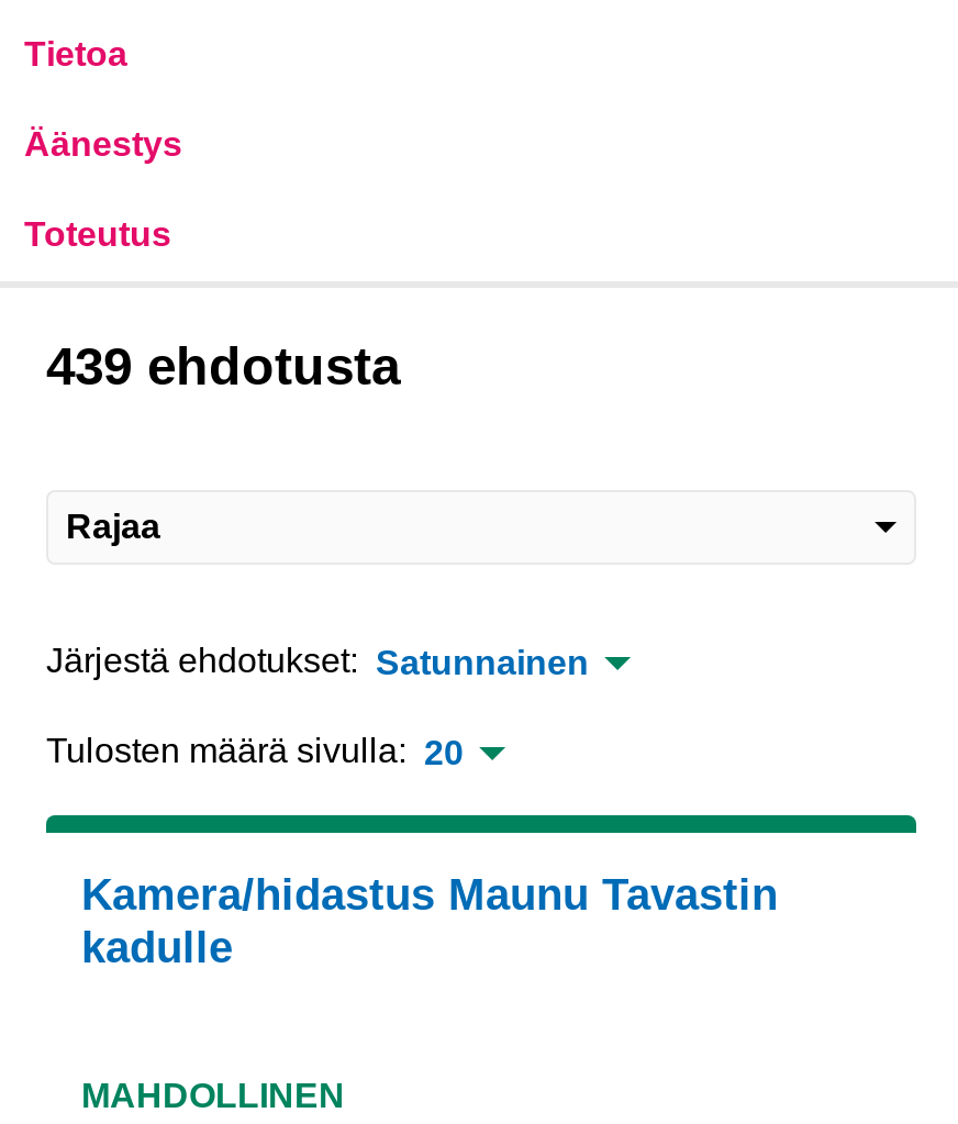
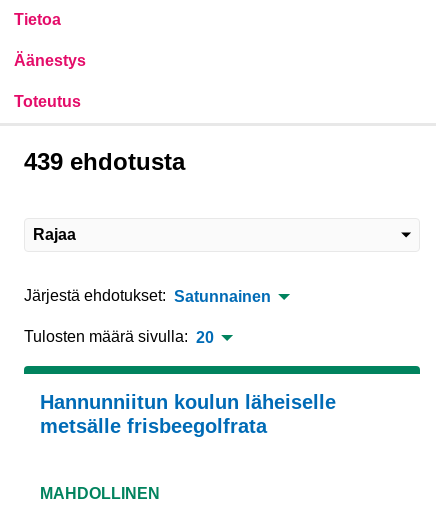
[81,871,778,972] Kamera/hidastus Maunu Tavastin | kadulle -> [40,391,336,437] Hannunniitun koulun läheiselle | metsälle frisbeegolfrata

